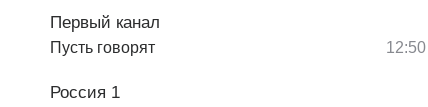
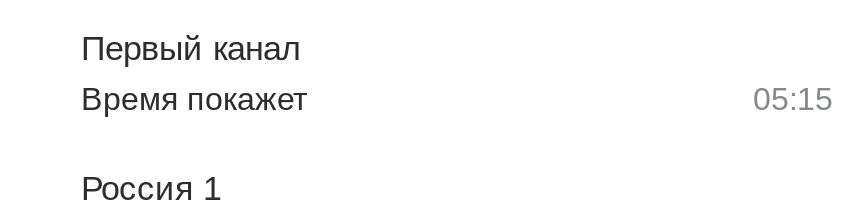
[50,39,155,56] Пусть говорят -> [81,82,307,116] Время покажет

